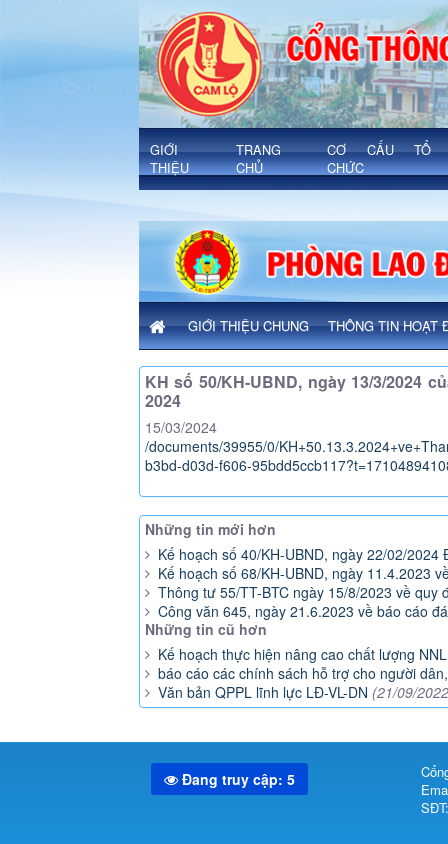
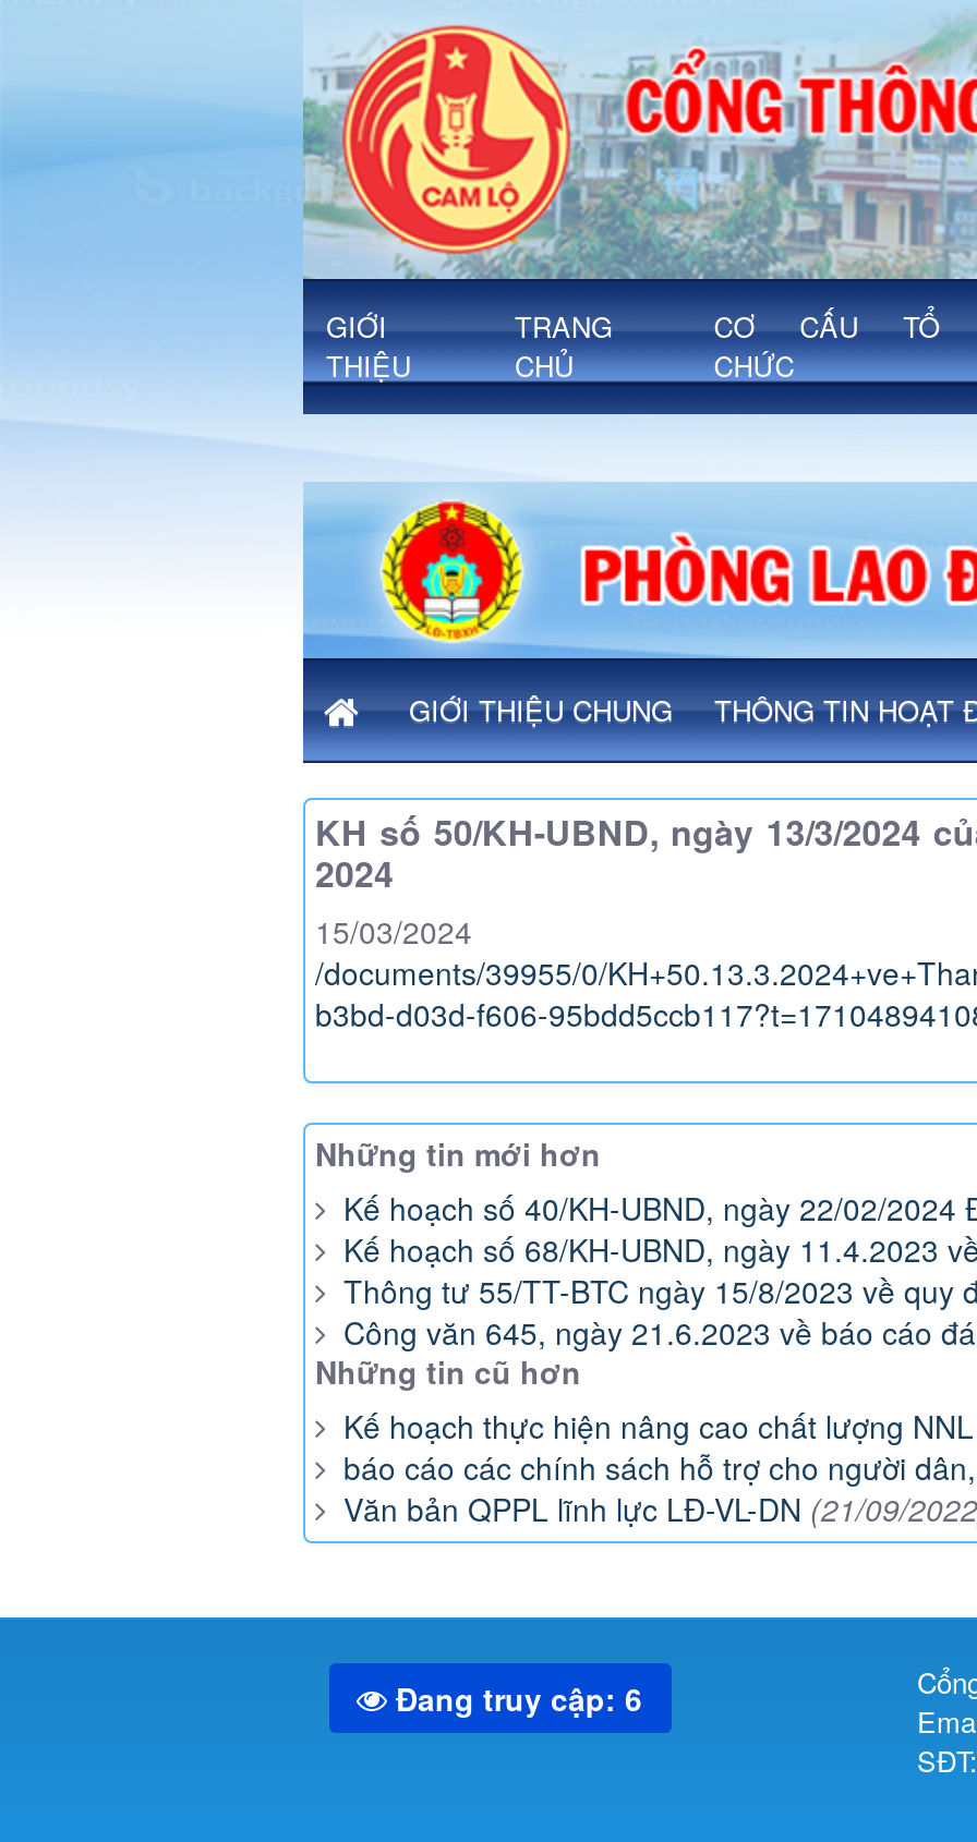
[177,769,294,789] Đang truy cập: 5 -> [387,1676,642,1720] Đang truy cập: 6

